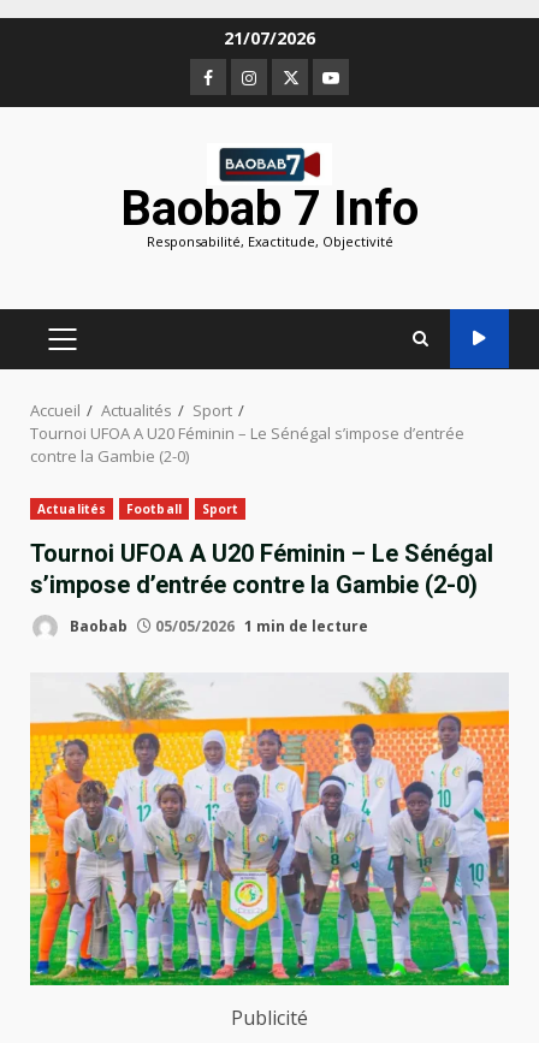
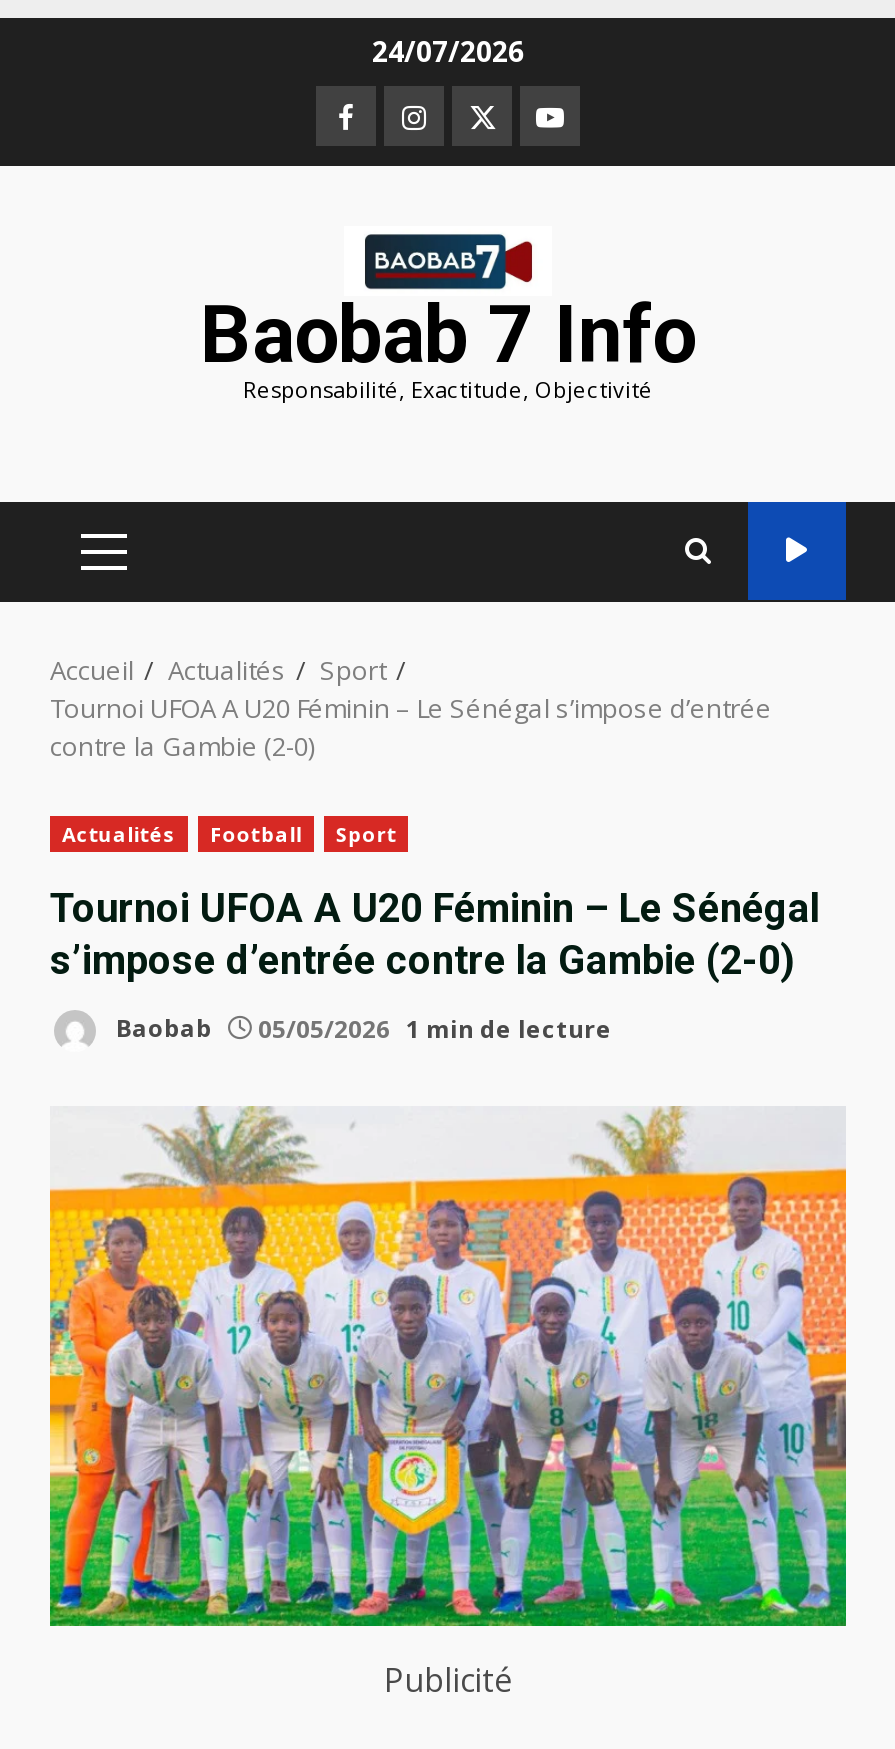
[224,26,315,49] 21/07/2026 -> [372,32,524,70] 24/07/2026

